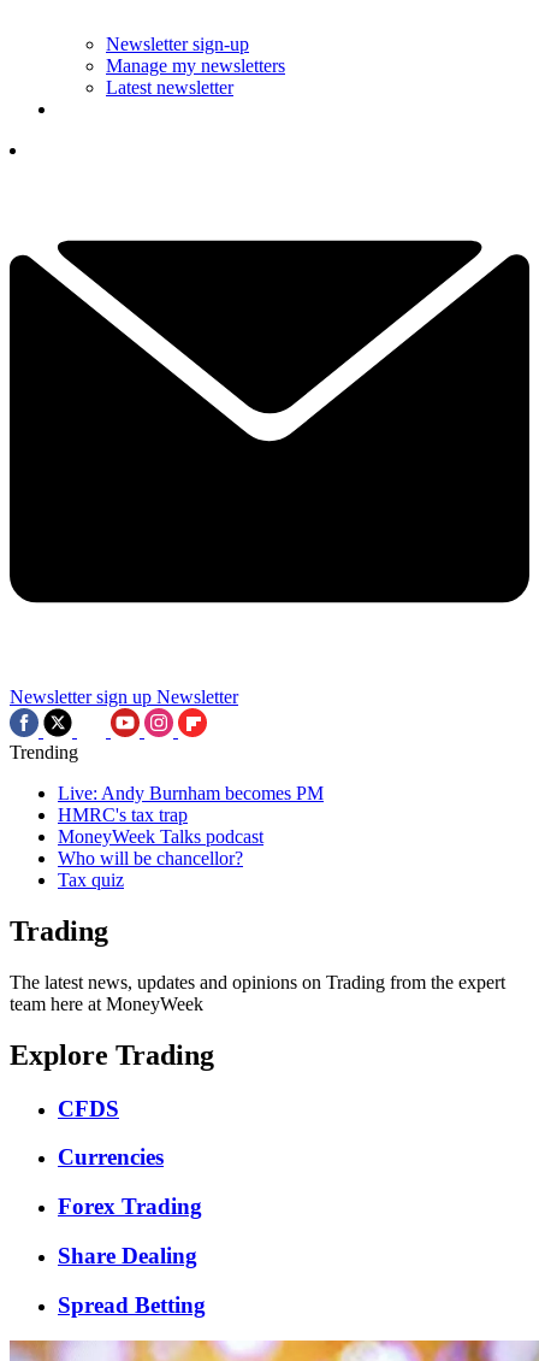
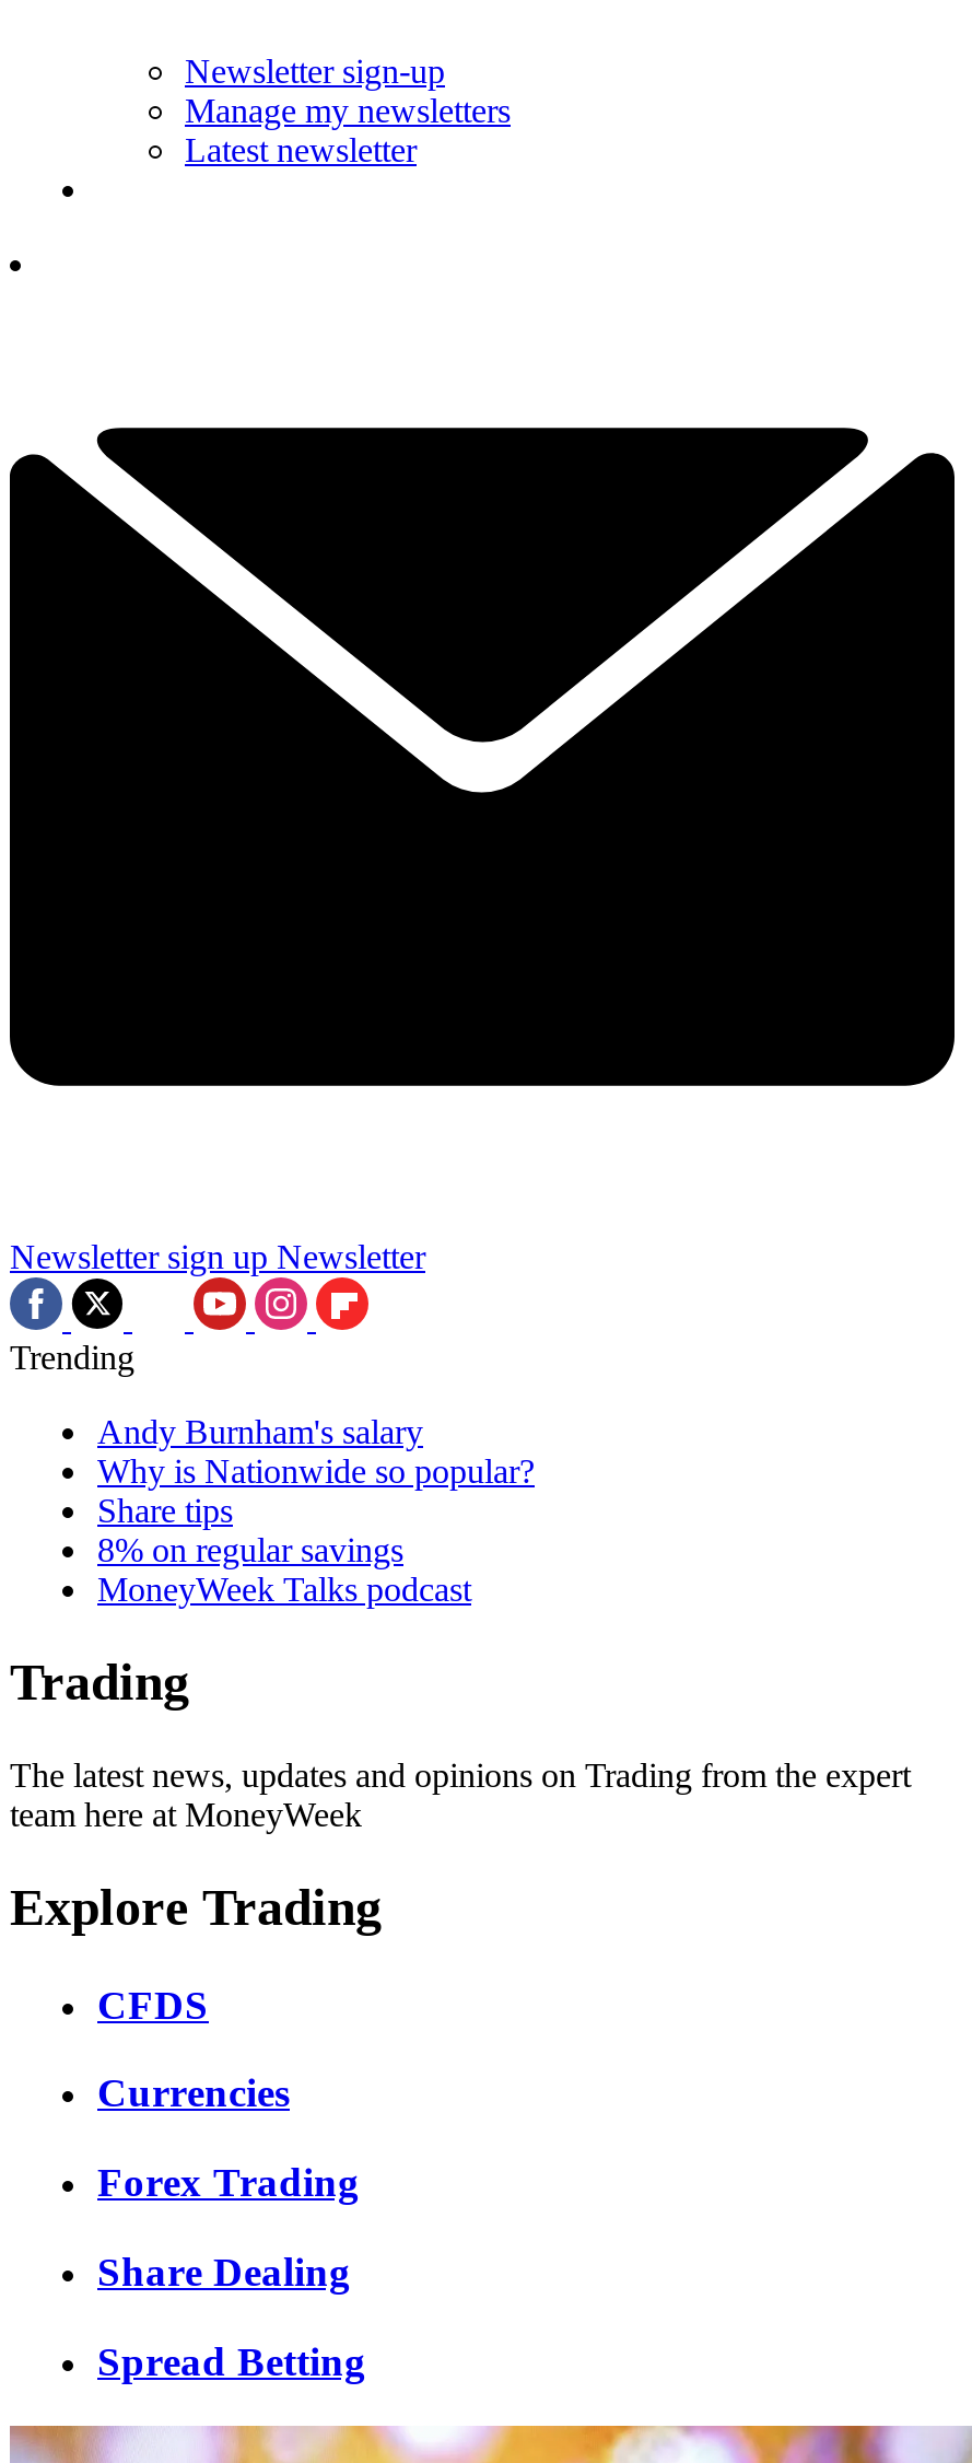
[58,783,324,825] Live: Andy Burnham becomes PM | HMRC's tax trap -> [97,1413,535,1568] Andy Burnham's salary | Why is Nationwide so popular? | Share tips | 8% on regular savings
moved [58,826,263,847] -> [97,1571,471,1608]: MoneyWeek Talks podcast
[58,848,243,890] Who will be chancellor? | Tax quiz -> none

